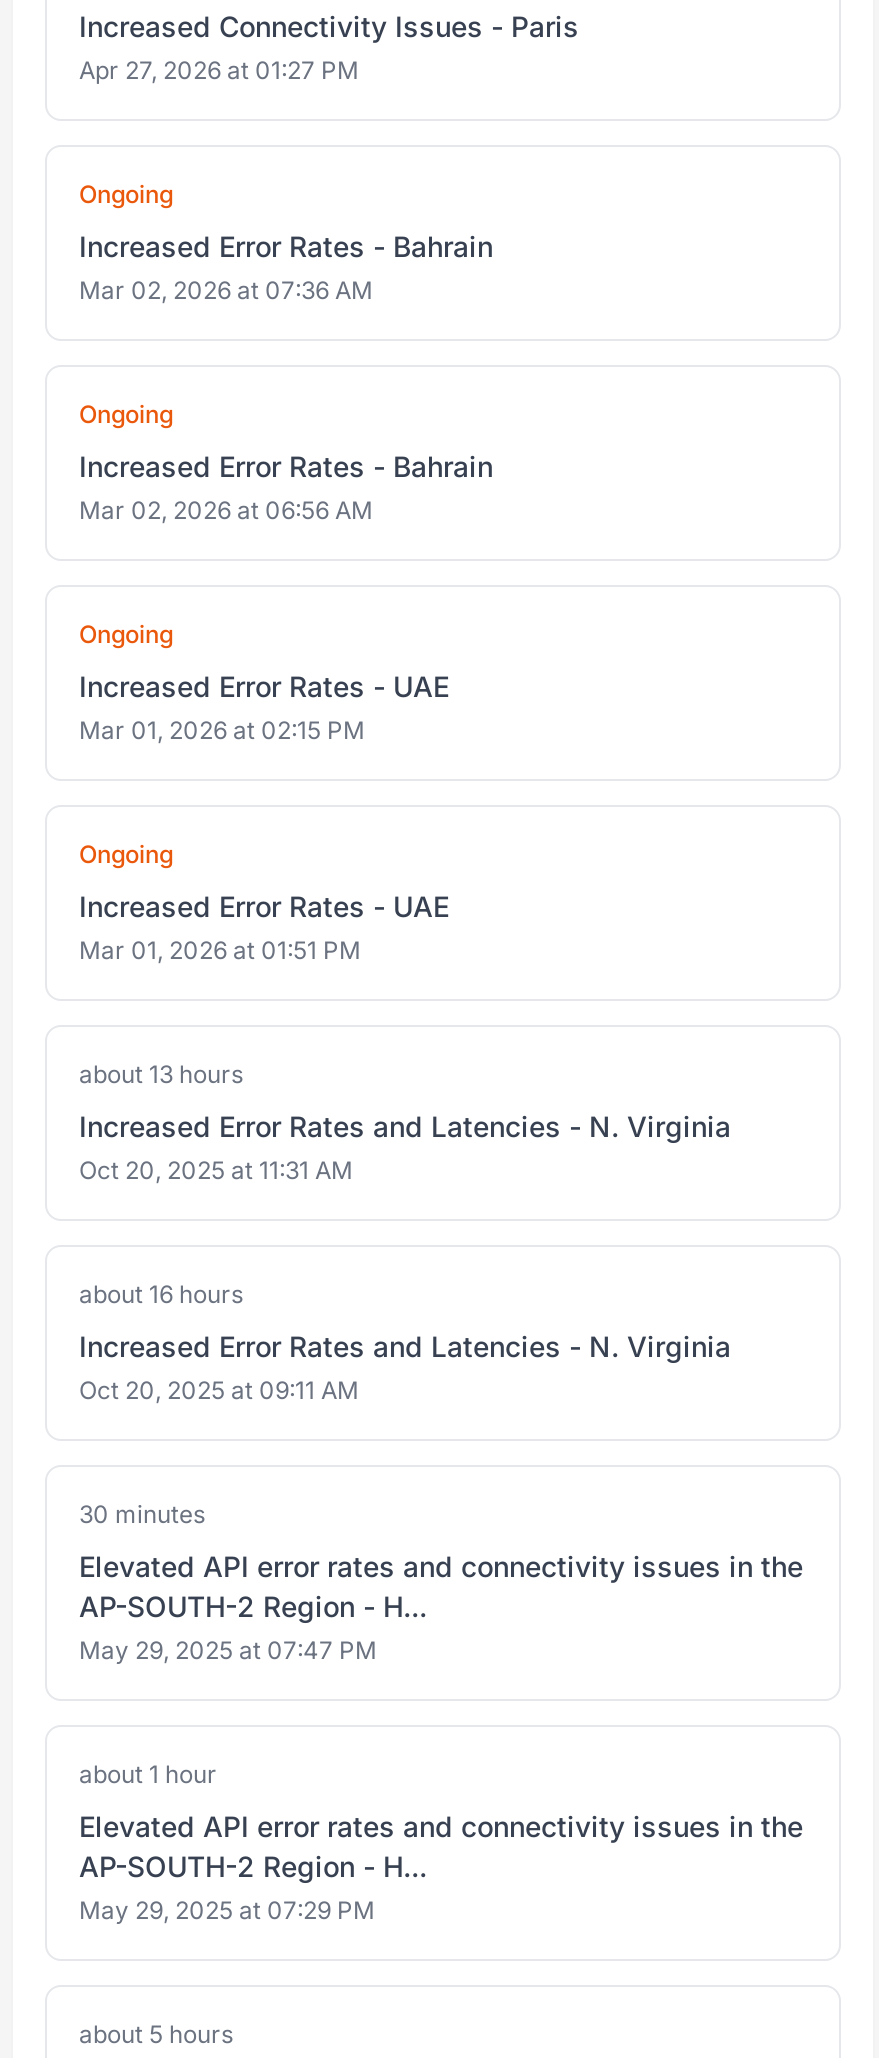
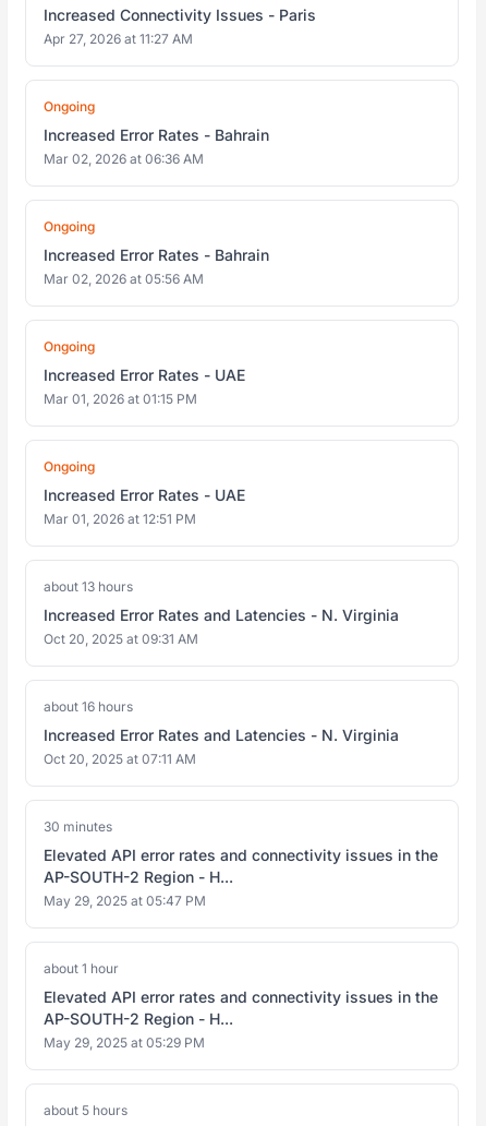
[79,55,359,85] Apr 27, 2026 at 01:27 PM -> [44,31,193,47] Apr 27, 2026 at 11:27 AM
[79,275,373,305] Mar 02, 2026 at 07:36 AM -> [44,151,204,167] Mar 02, 2026 at 06:36 AM
[79,495,373,525] Mar 02, 2026 at 06:56 AM -> [44,271,204,287] Mar 02, 2026 at 05:56 AM
[79,715,365,745] Mar 01, 2026 at 02:15 PM -> [44,391,197,407] Mar 01, 2026 at 01:15 PM
[79,935,361,965] Mar 01, 2026 at 01:51 PM -> [44,511,196,527] Mar 01, 2026 at 12:51 PM
[79,1155,353,1185] Oct 20, 2025 at 11:31 AM -> [44,631,198,647] Oct 20, 2025 at 09:31 AM
[79,1375,359,1405] Oct 20, 2025 at 09:11 AM -> [44,751,196,767] Oct 20, 2025 at 07:11 AM
[79,1635,377,1665] May 29, 2025 at 07:47 PM -> [44,893,206,909] May 29, 2025 at 05:47 PM
[79,1895,375,1925] May 29, 2025 at 07:29 PM -> [44,1034,205,1051] May 29, 2025 at 05:29 PM

